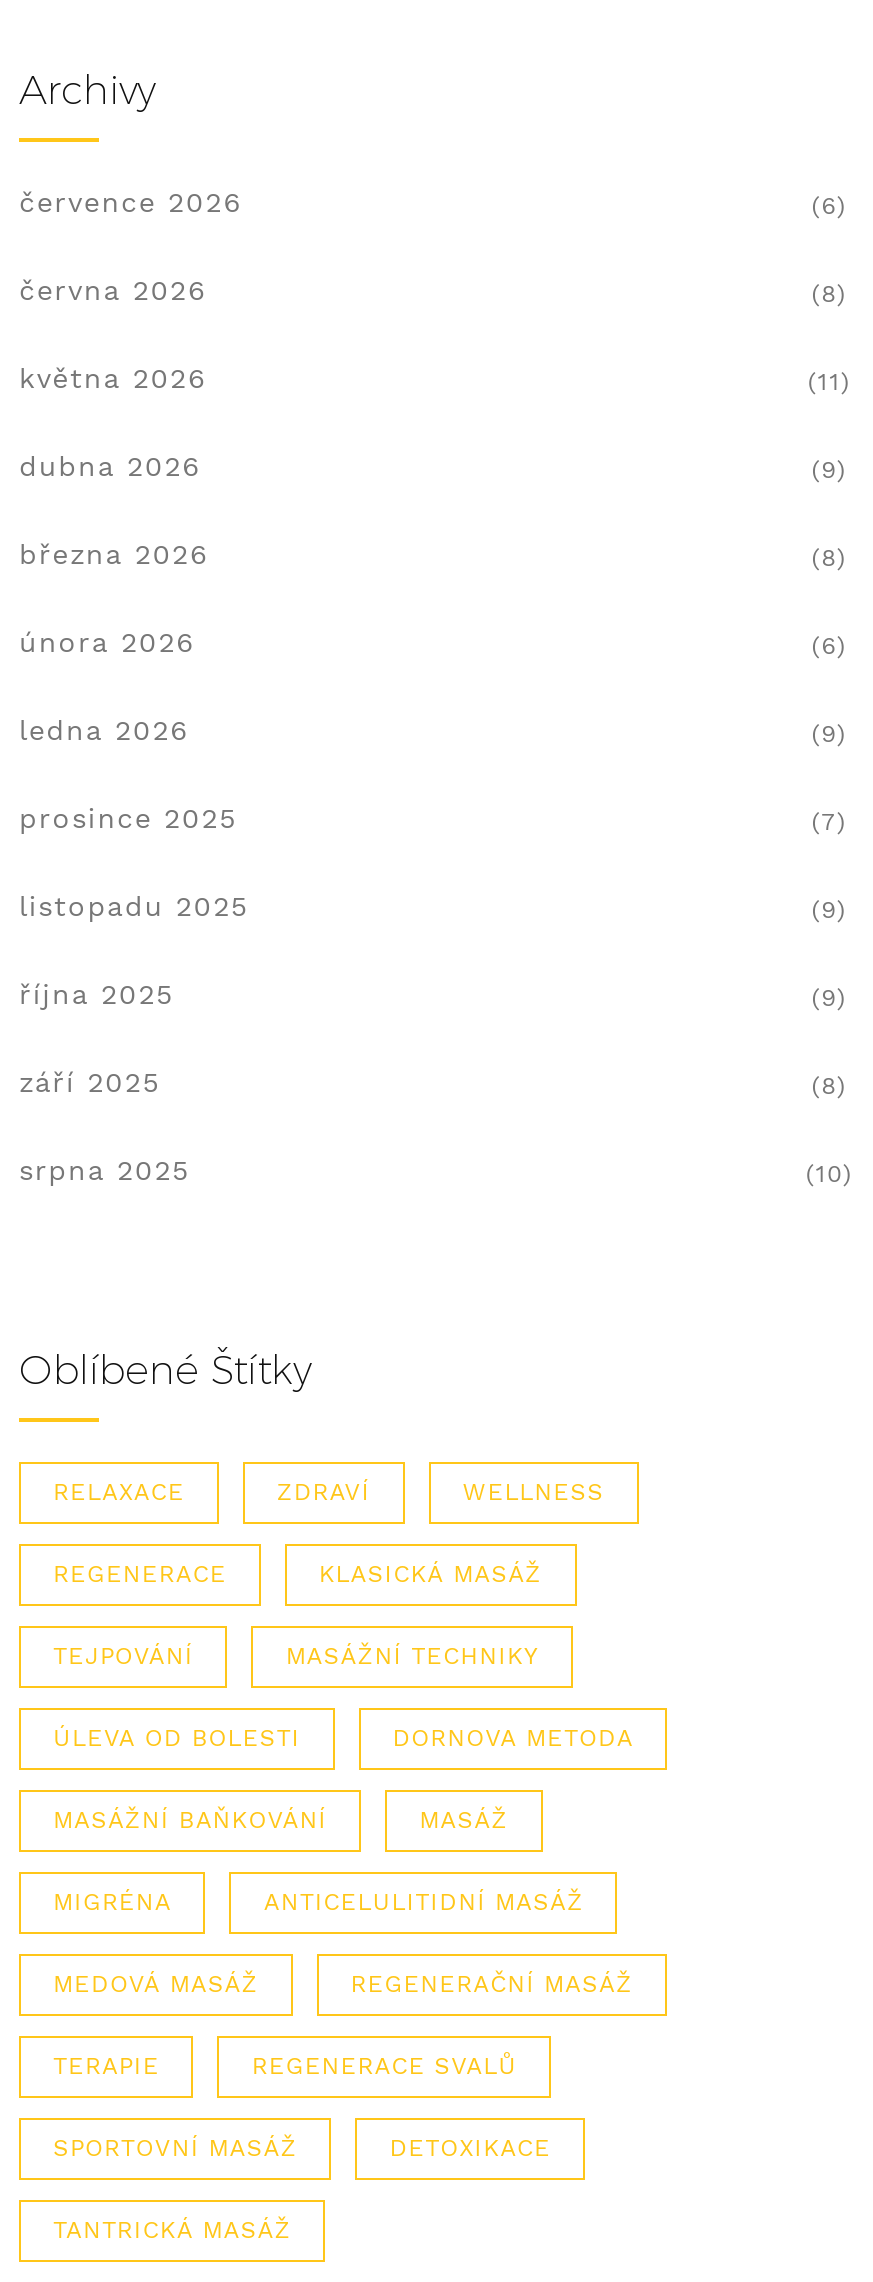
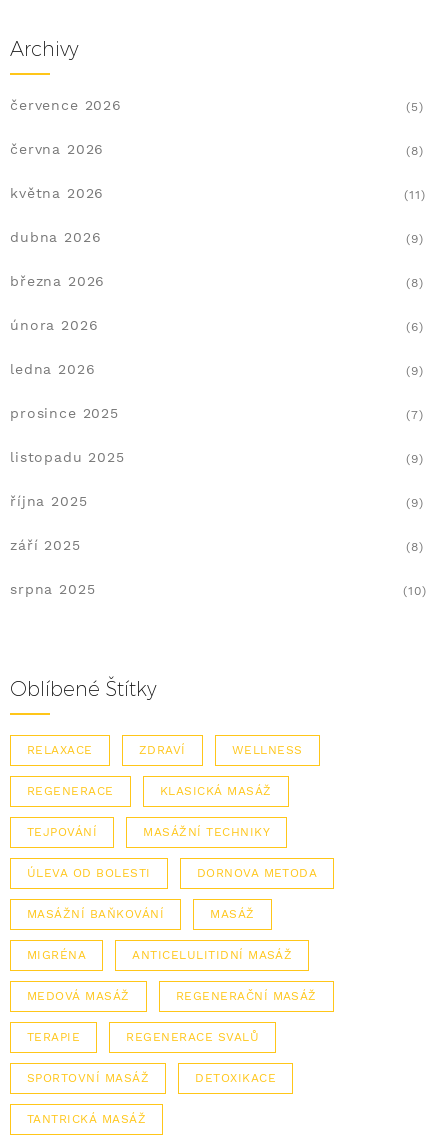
[811,192,847,220] (6) -> [406,100,424,114] (5)

